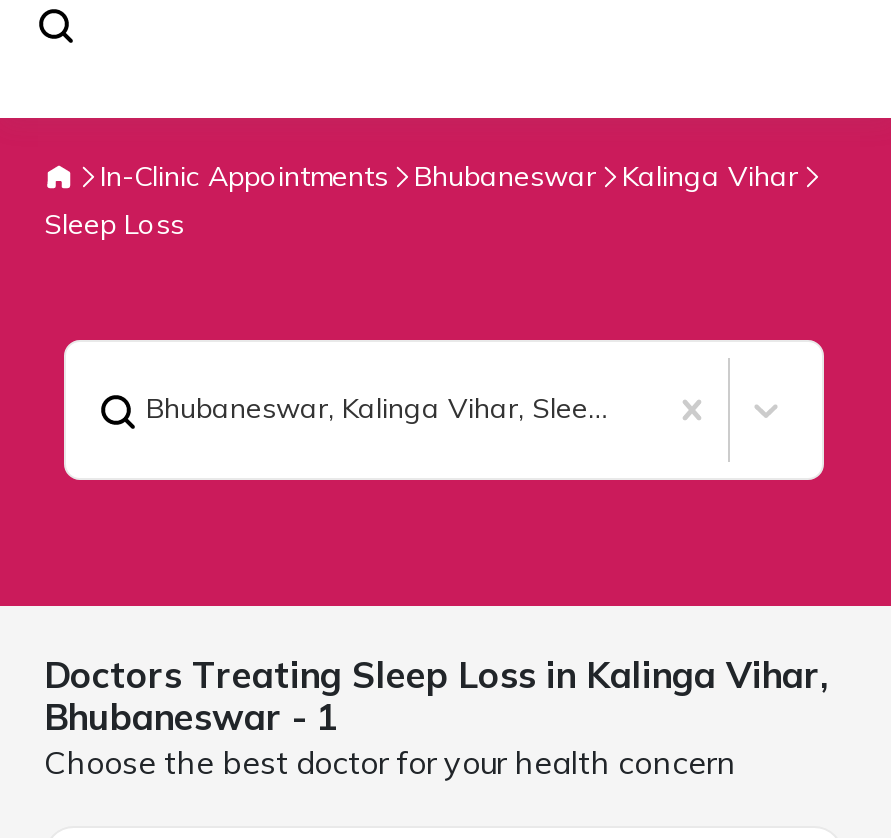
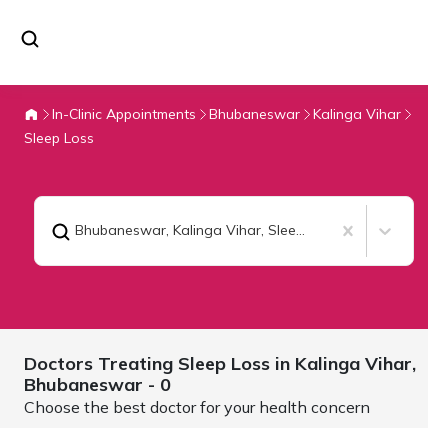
[44,694,338,740] Bhubaneswar - 1 -> [24,373,171,396] Bhubaneswar - 0

